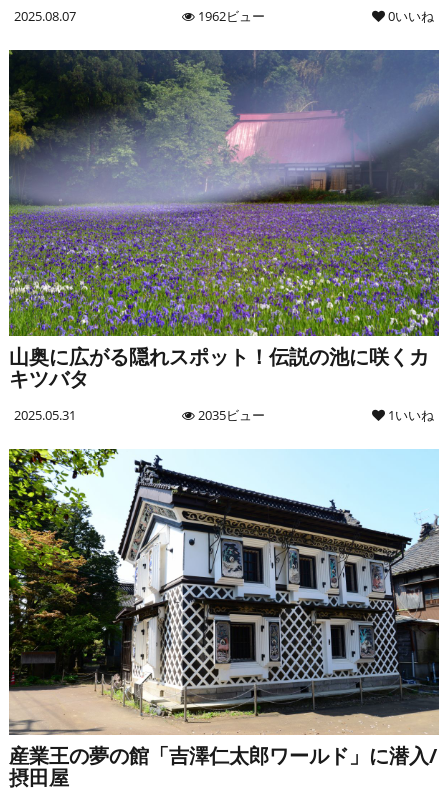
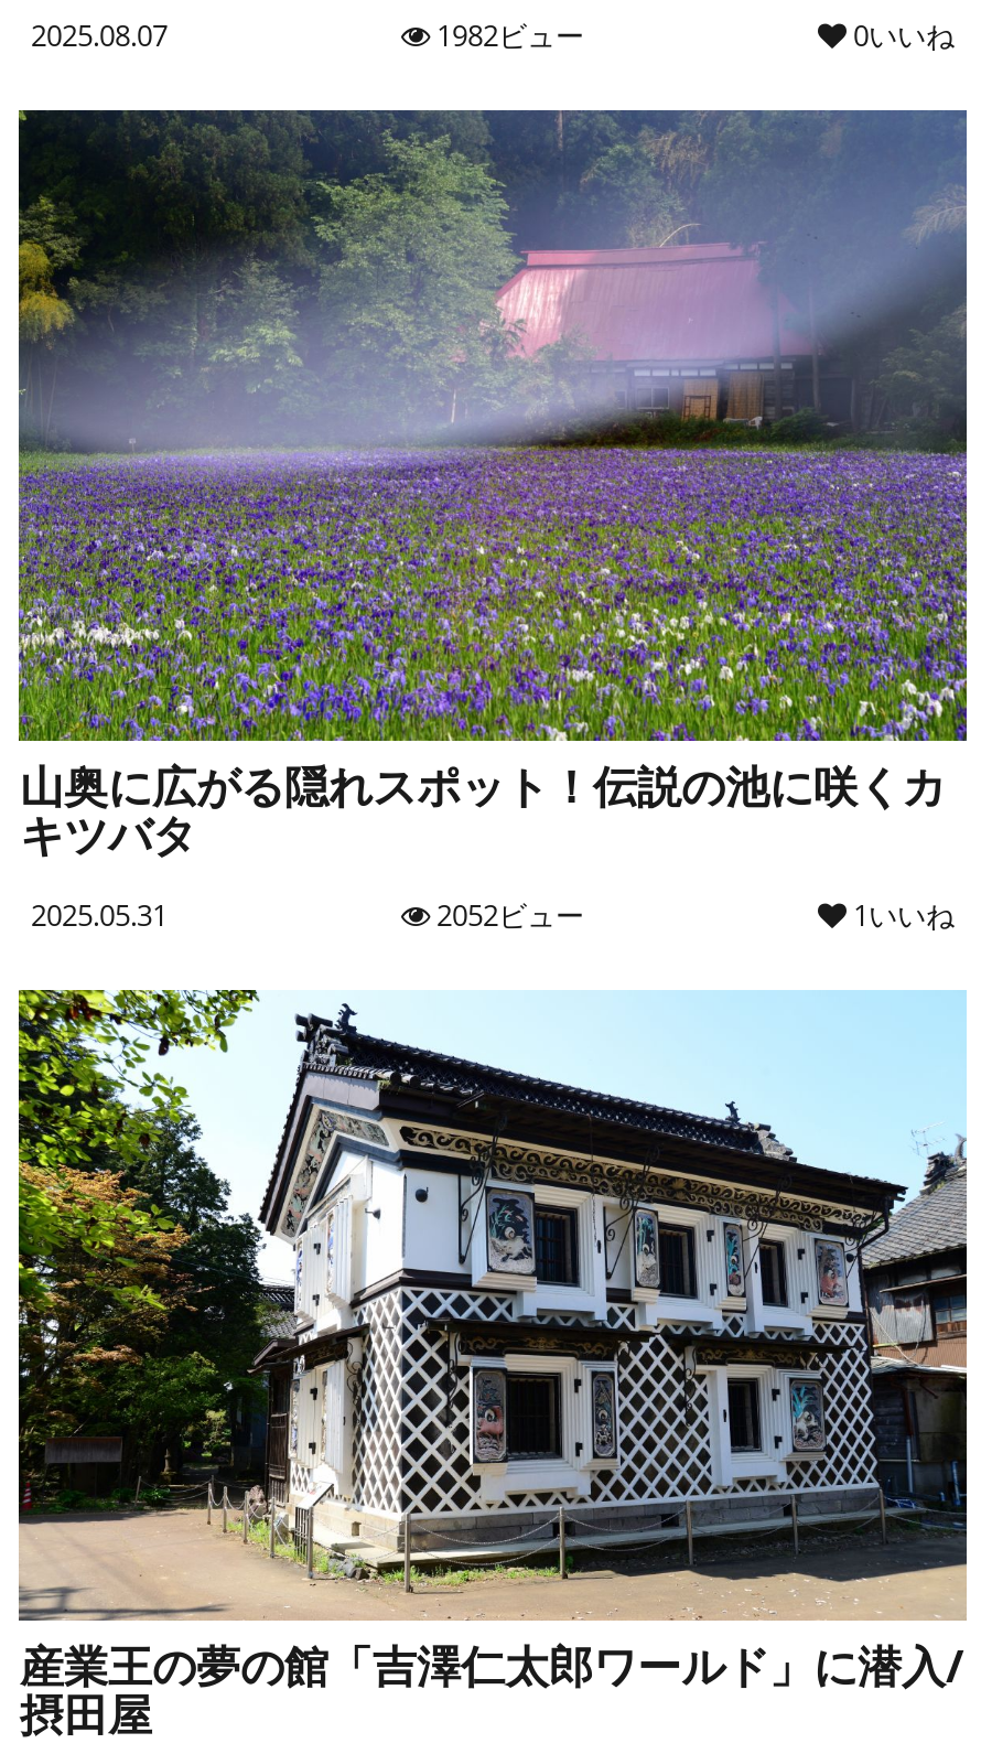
[195,7,265,25] 1962ビュー -> [430,15,584,54] 1982ビュー
[195,406,265,424] 2035ビュー -> [430,895,584,934] 2052ビュー

